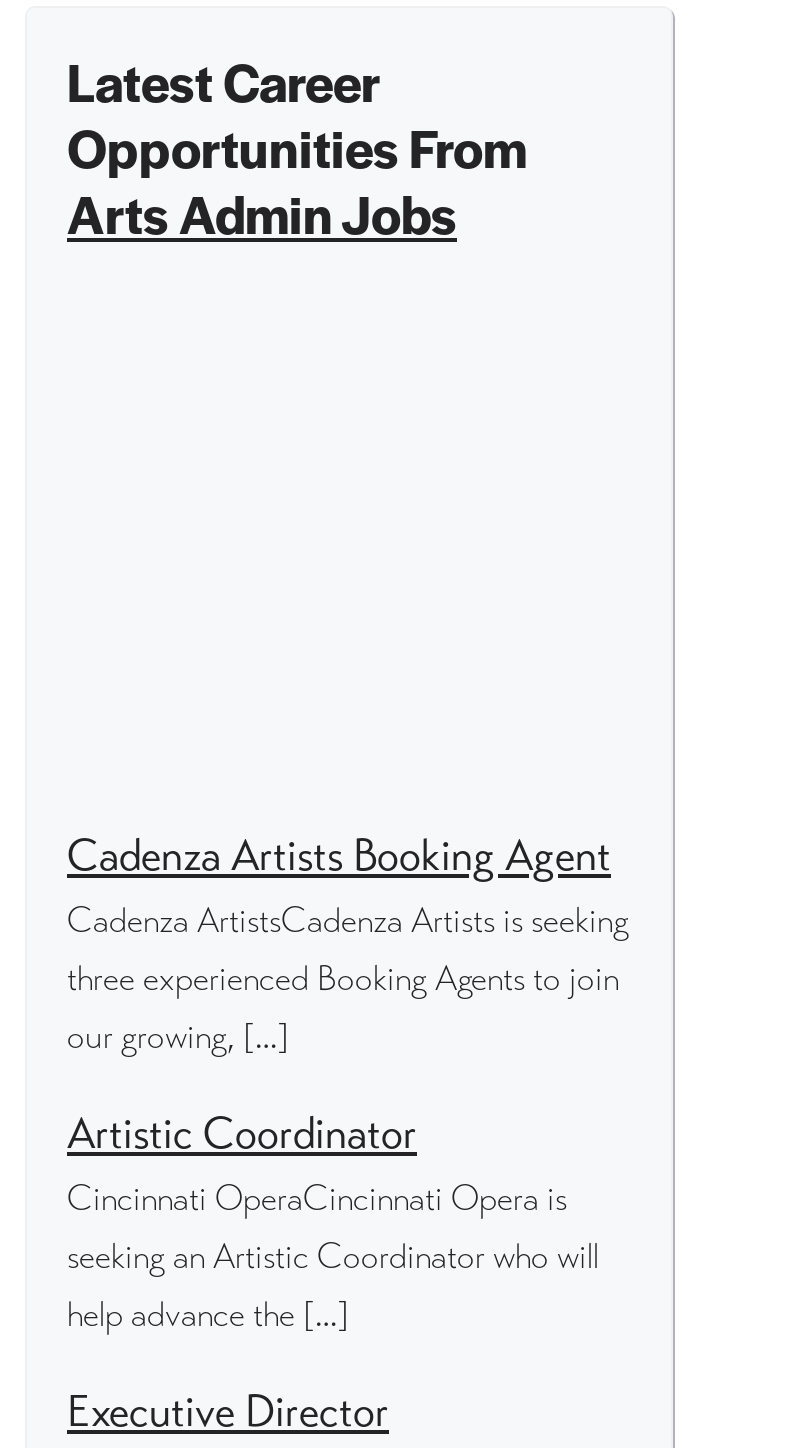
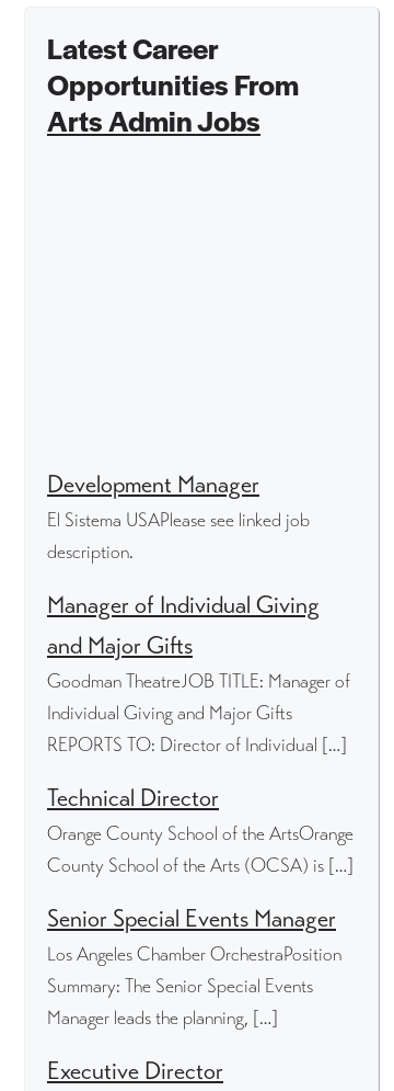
[67,829,629,1337] Cadenza Artists Booking Agent | Cadenza ArtistsCadenza Artists is seeking | three experienced Booking Agents to join | our growing, […] | Artistic Coordinator | Cincinnati OperaCincinnati Opera is | seeking an Artistic Coordinator who will | help advance the […] -> [47,470,354,1030] Development Manager | El Sistema USAPlease see linked job | description. | Manager of Individual Giving | and Major Gifts | Goodman TheatreJOB TITLE: Manager of | Individual Giving and Major Gifts | REPORTS TO: Director of Individual […] | Technical Director | Orange County School of the ArtsOrange | County School of the Arts (OCSA) is […] | Senior Special Events Manager | Los Angeles Chamber OrchestraPosition | Summary: The Senior Special Events | Manager leads the planning, […]

